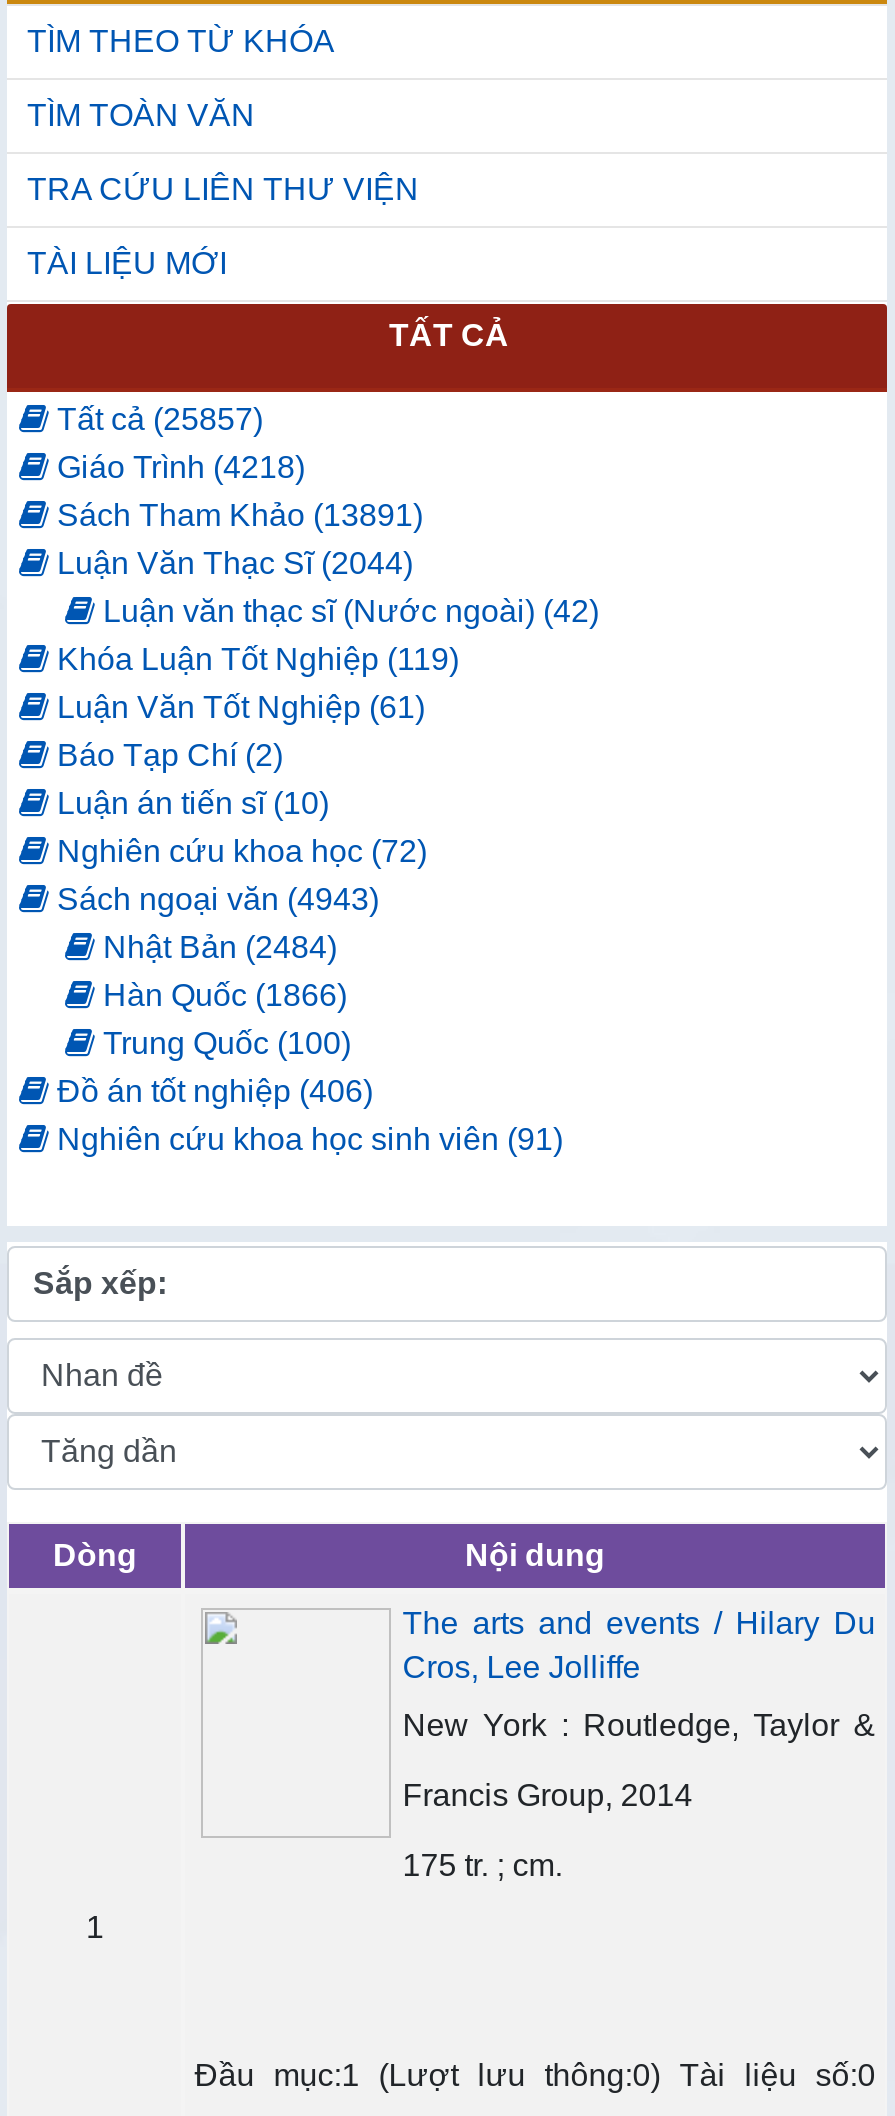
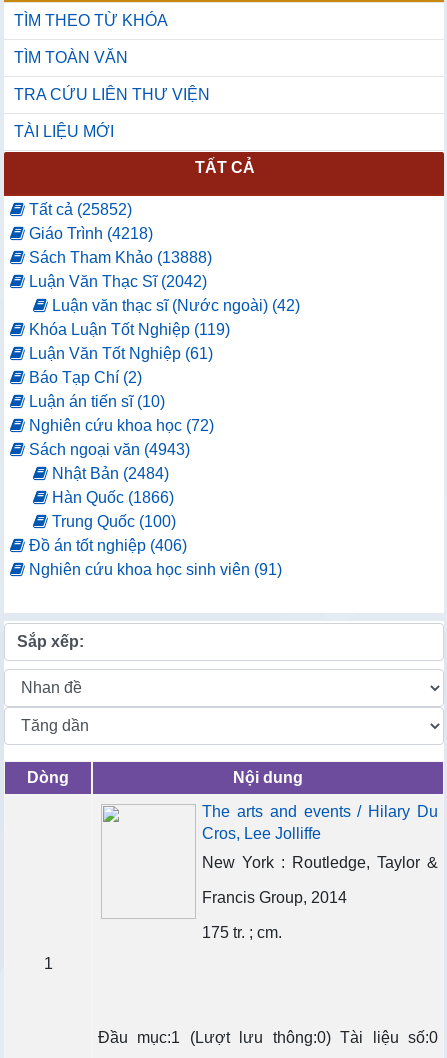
[49,402,263,436] Tất cả (25857) -> [25,201,132,218] Tất cả (25852)
[49,498,423,532] Sách Tham Khảo (13891) -> [25,249,212,266] Sách Tham Khảo (13888)
[49,546,413,580] Luận Văn Thạc Sĩ (2044) -> [25,273,207,290] Luận Văn Thạc Sĩ (2042)

